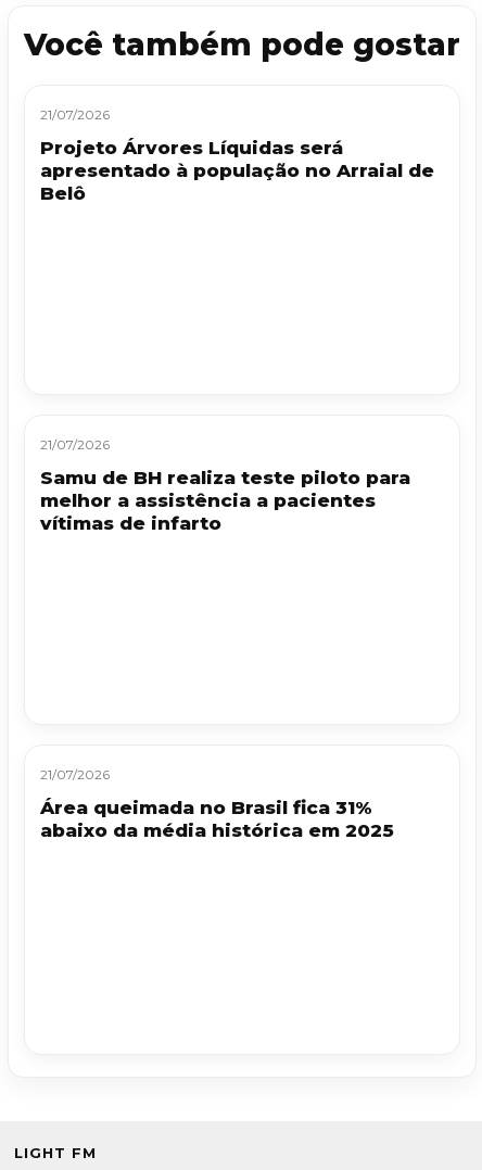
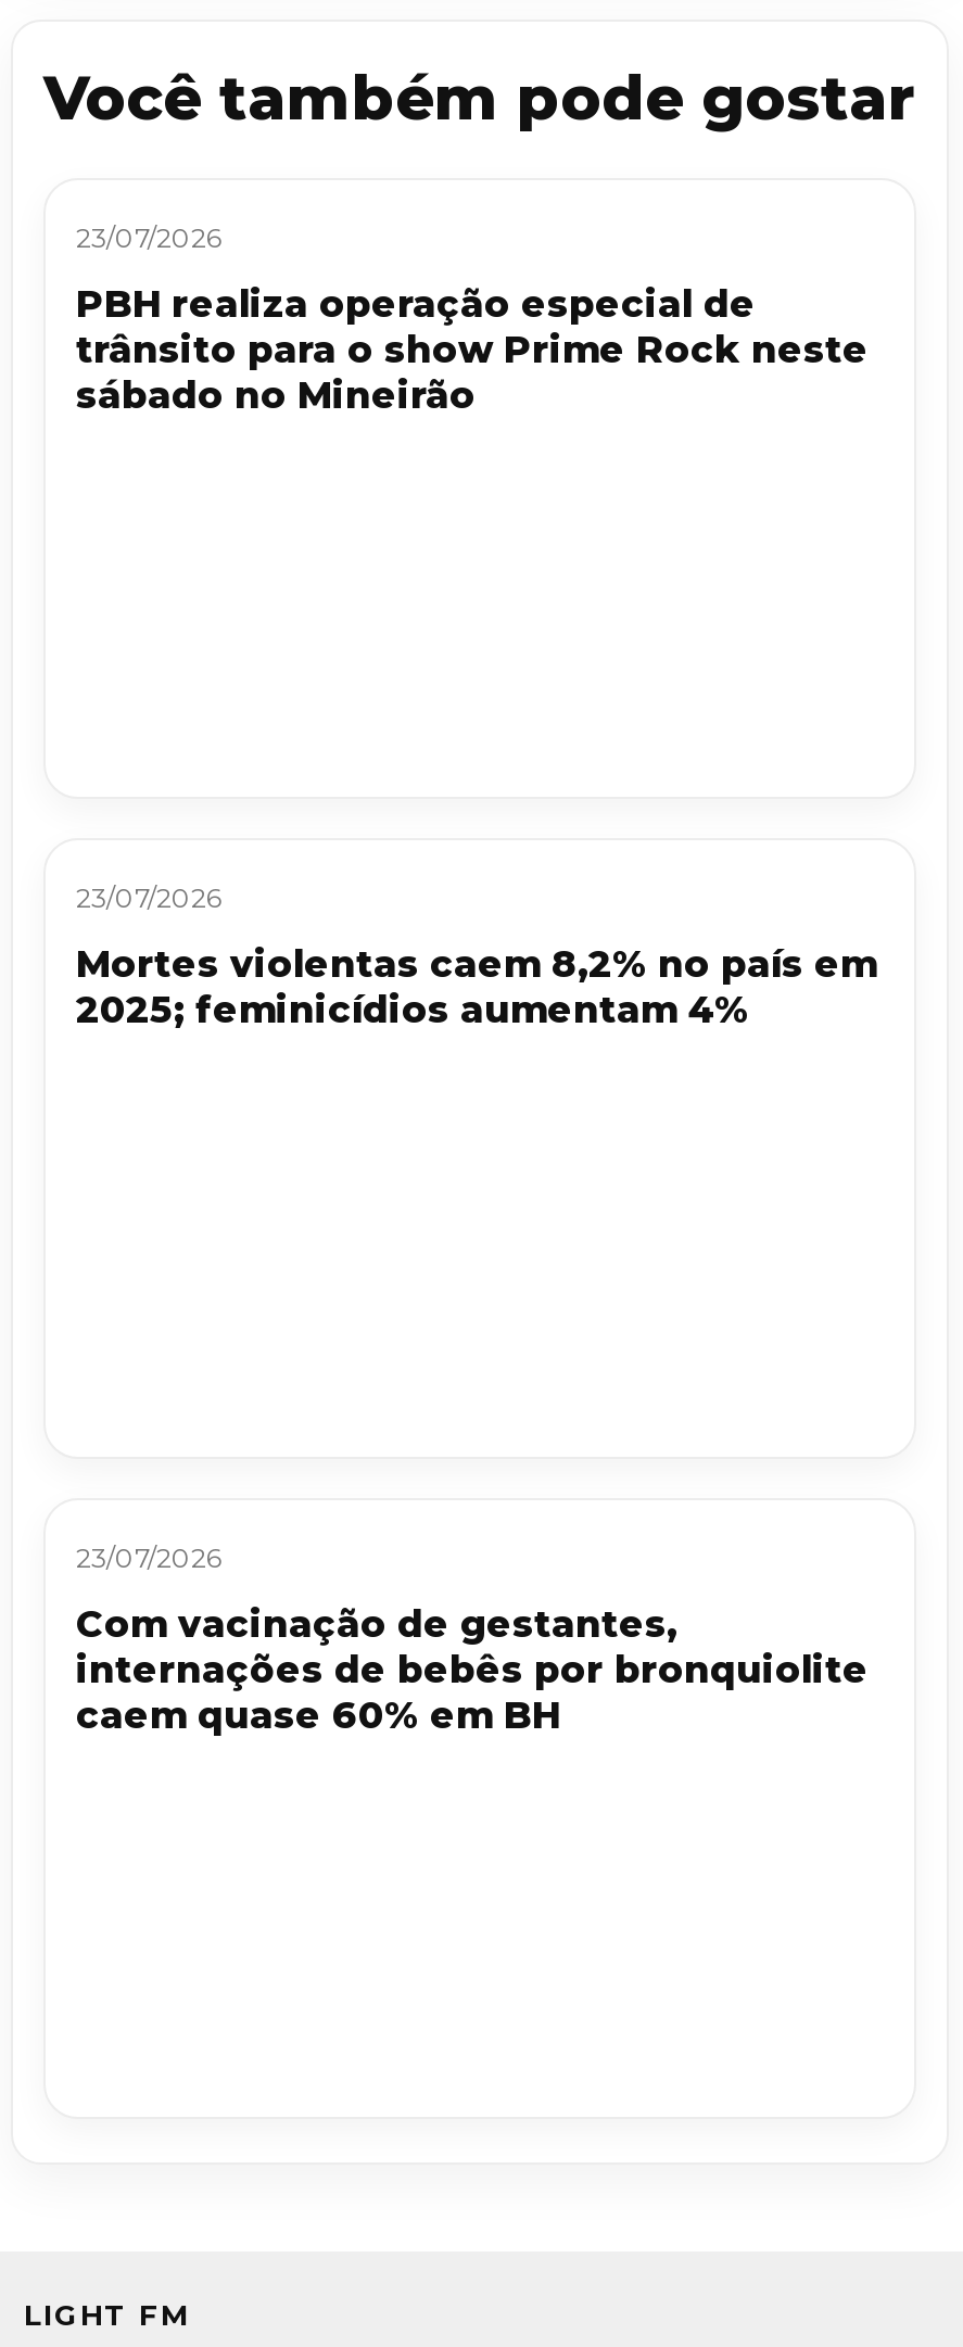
[40,107,110,123] 21/07/2026 -> [76,222,221,254] 23/07/2026
[40,137,434,204] Projeto Árvores Líquidas será | apresentado à população no Arraial de | Belô -> [76,283,869,417] PBH realiza operação especial de | trânsito para o show Prime Rock neste | sábado no Mineirão
[40,437,110,453] 21/07/2026 -> [76,882,221,914] 23/07/2026
[40,467,410,534] Samu de BH realiza teste piloto para | melhor a assistência a pacientes | vítimas de infarto -> [76,943,877,1032] Mortes violentas caem 8,2% no país em | 2025; feminicídios aumentam 4%
[40,766,110,783] 21/07/2026 -> [76,1542,221,1575] 23/07/2026
[40,797,394,841] Área queimada no Brasil fica 31% | abaixo da média histórica em 2025 -> [76,1603,869,1737] Com vacinação de gestantes, | internações de bebês por bronquiolite | caem quase 60% em BH

